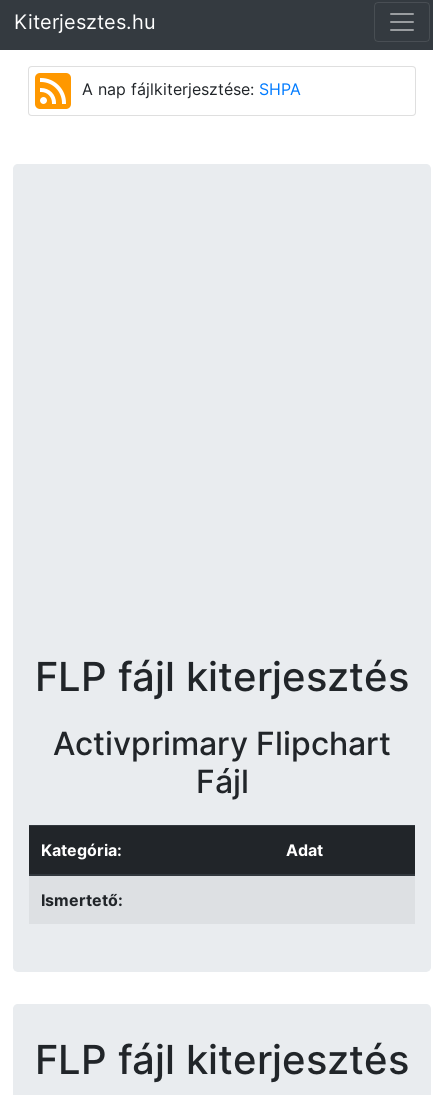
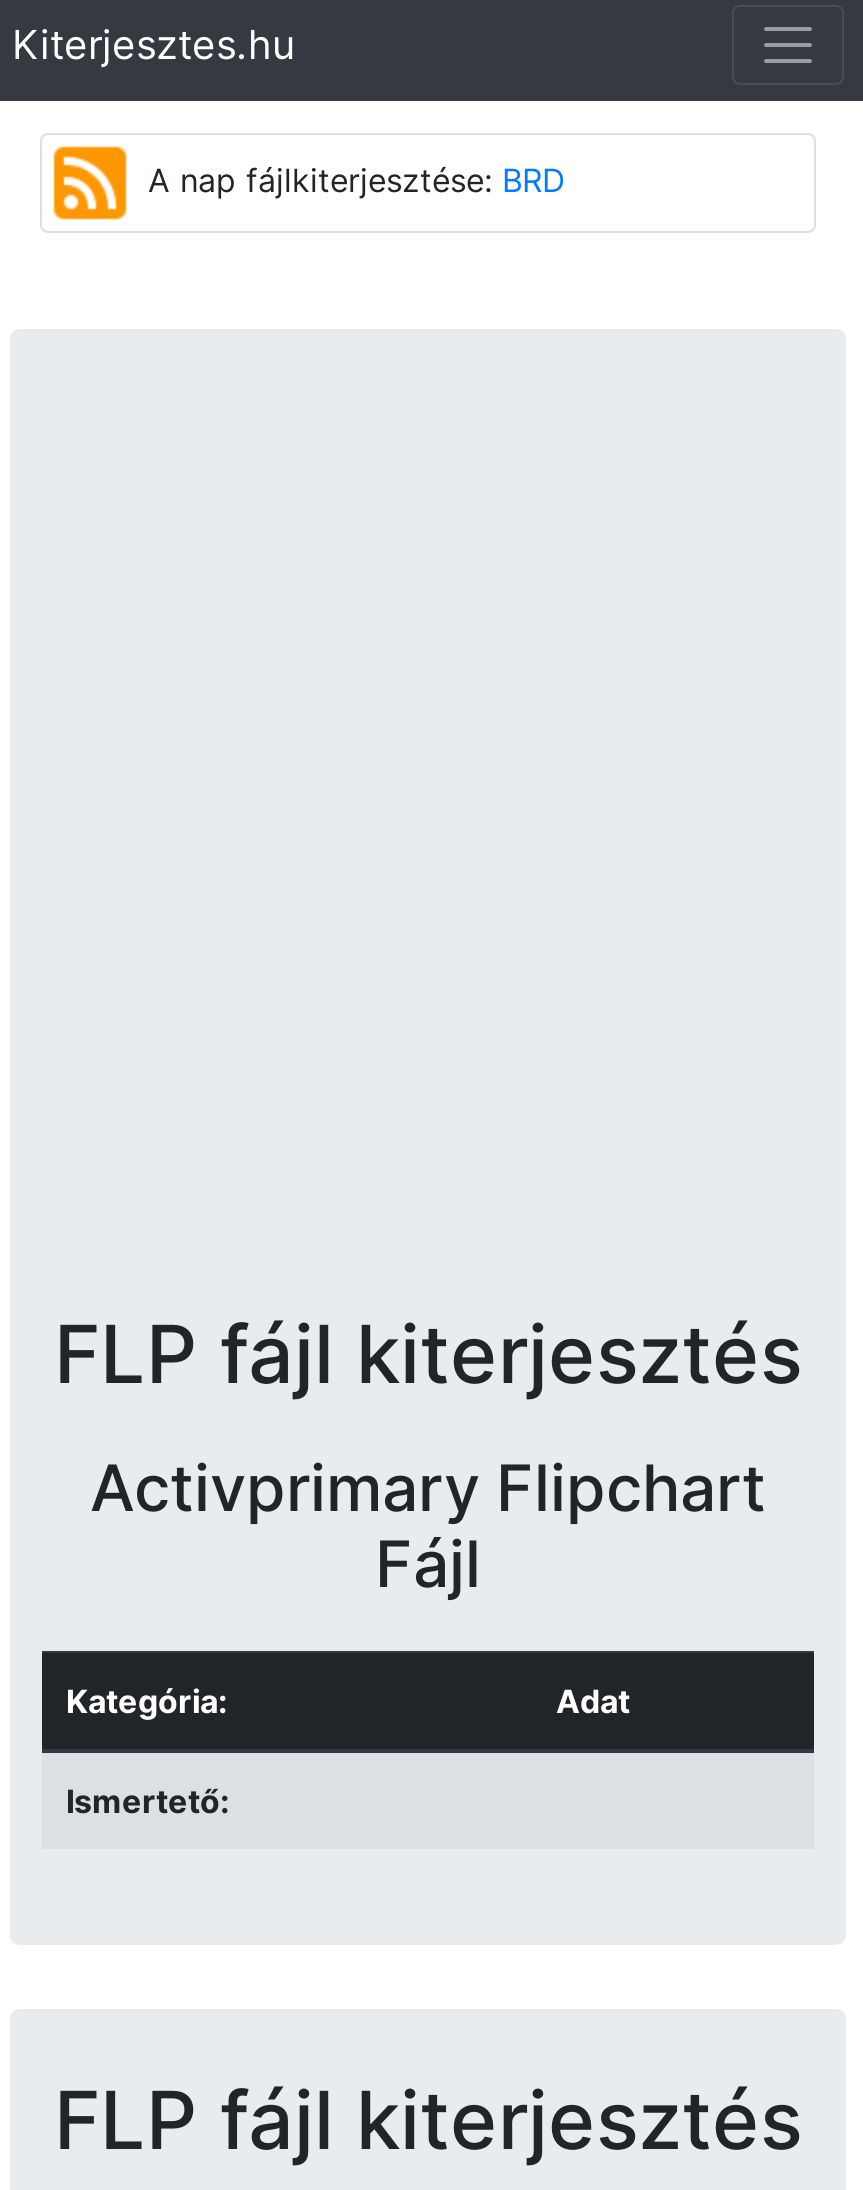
[82,79,301,99] A nap fájlkiterjesztése: SHPA -> [148,160,566,200] A nap fájlkiterjesztése: BRD

